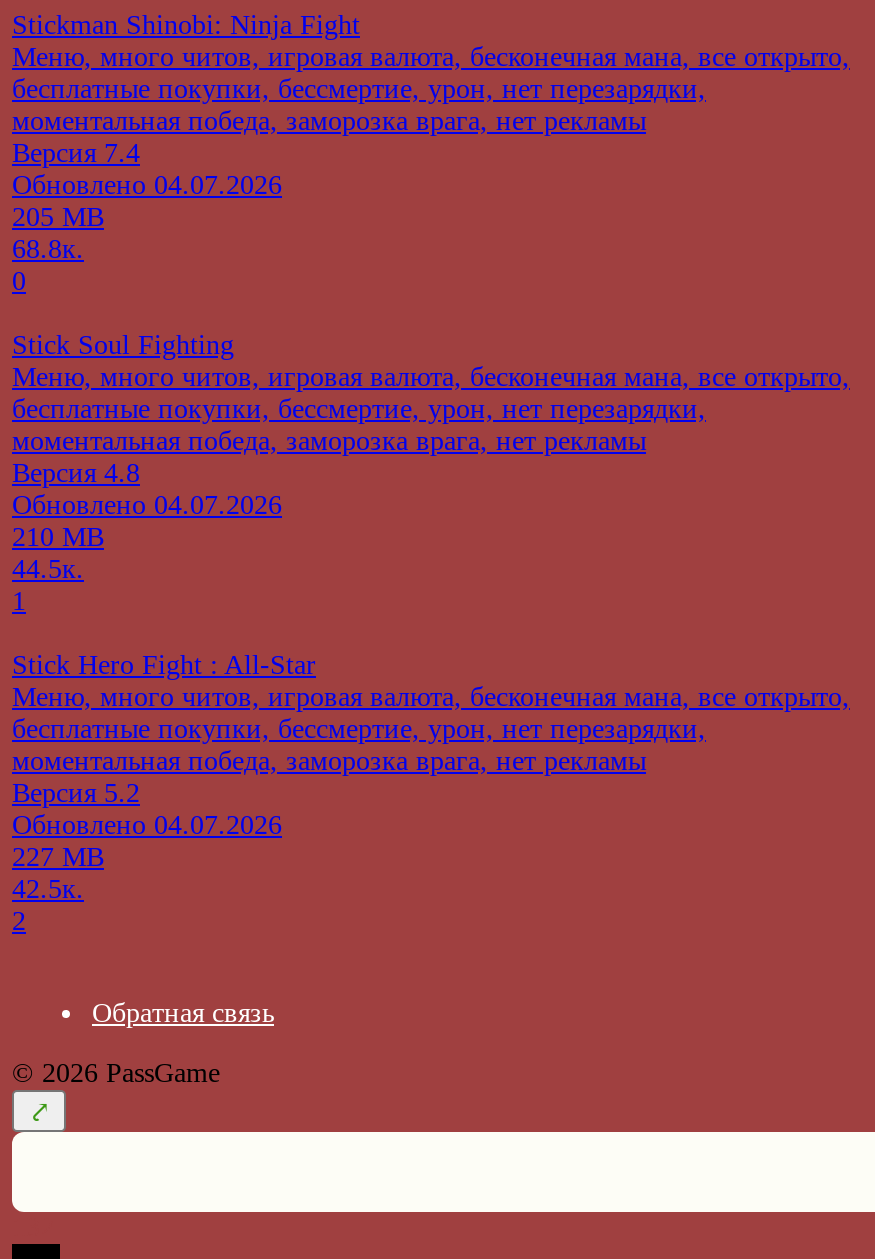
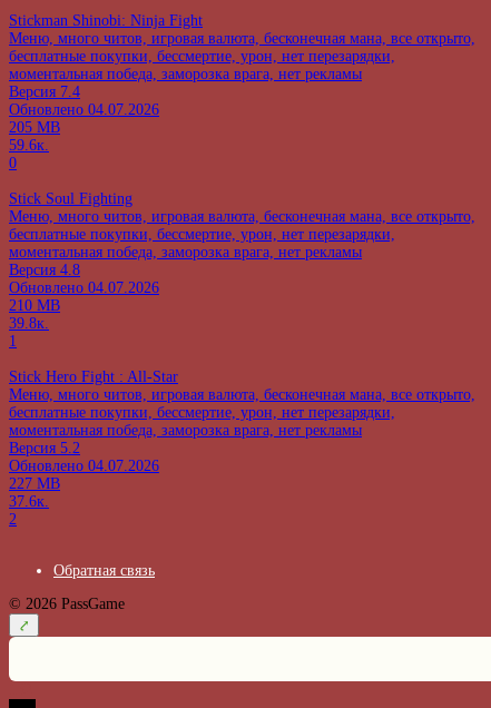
[12,234,84,264] 68.8к. -> [9,137,49,154] 59.6к.
[12,554,84,584] 44.5к. -> [9,315,49,332] 39.8к.
[12,874,84,904] 42.5к. -> [9,493,49,510] 37.6к.

